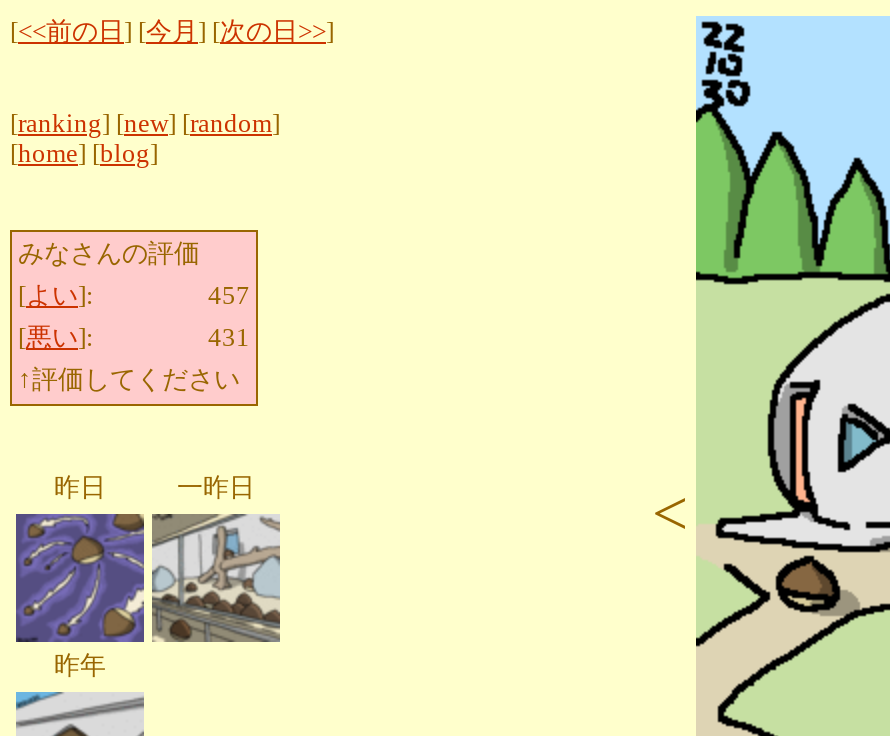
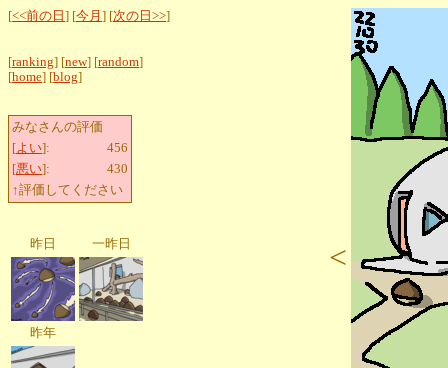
[208,282,250,310] 457 -> [107,141,128,155] 456
[208,324,250,352] 431 -> [107,162,128,176] 430

